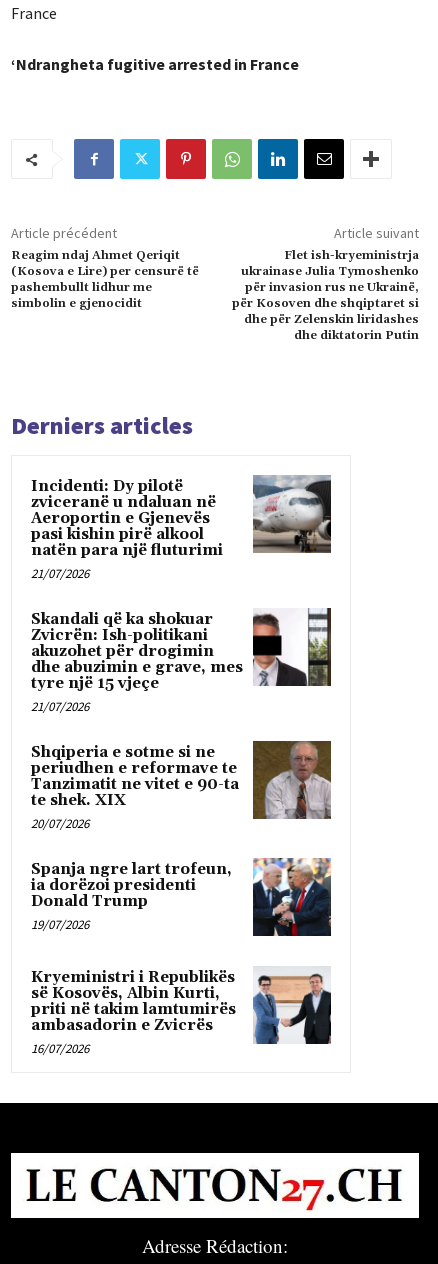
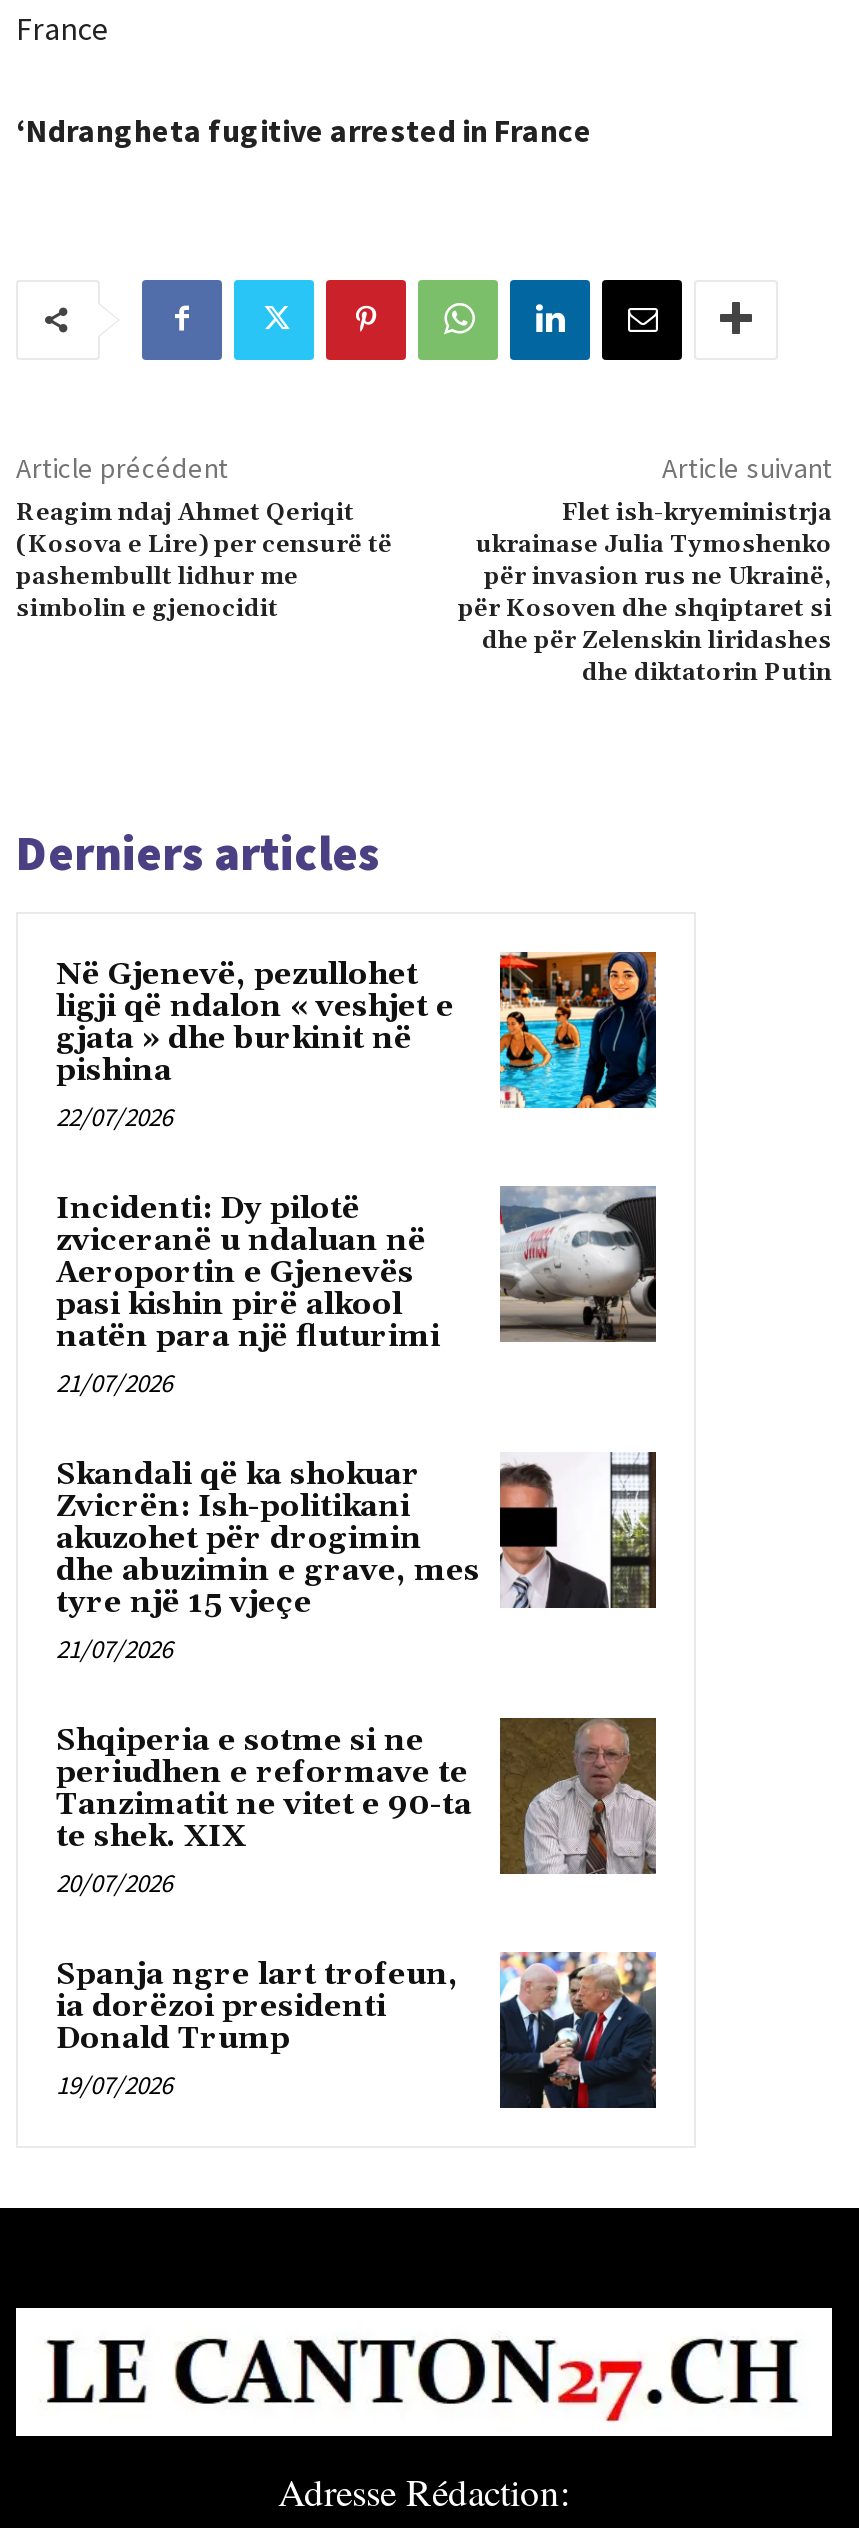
none -> [56,950,658,1133] [image] | Në Gjenevë, pezullohet | ligji që ndalon « veshjet e | gjata » dhe burkinit në | pishina | 22/07/2026
moved [31,475,332,933] -> [56,1184,658,2101]: [image] | Incidenti: Dy pilotë | zviceranë u ndaluan në | ... | Donald Trump | 19/07/2026
[31,967,331,1057] [image] | Kryeministri i Republikës | së Kosovës, Albin Kurti, | priti në takim lamtumirës | ambasadorin e Zvicrës | 16/07/2026 -> none

